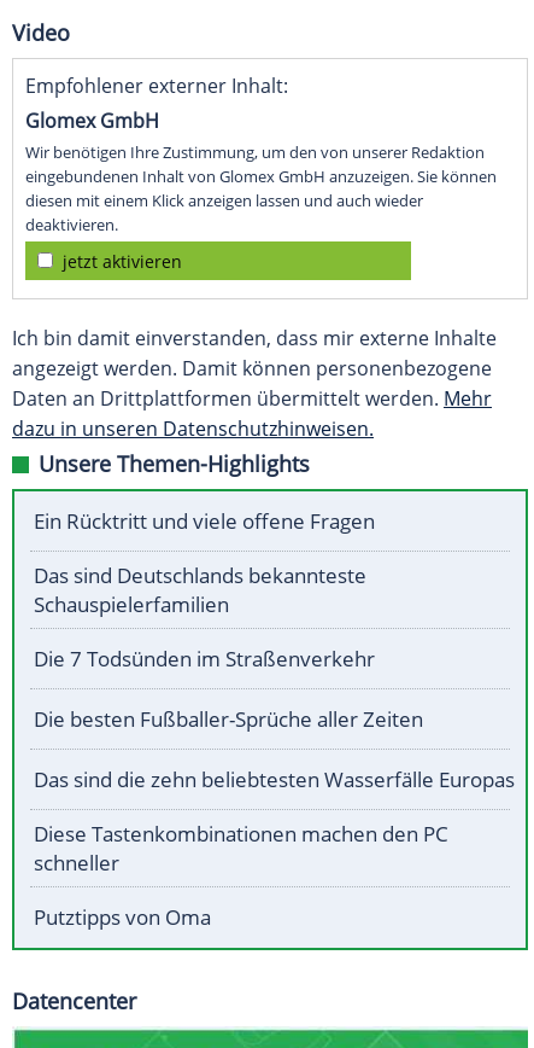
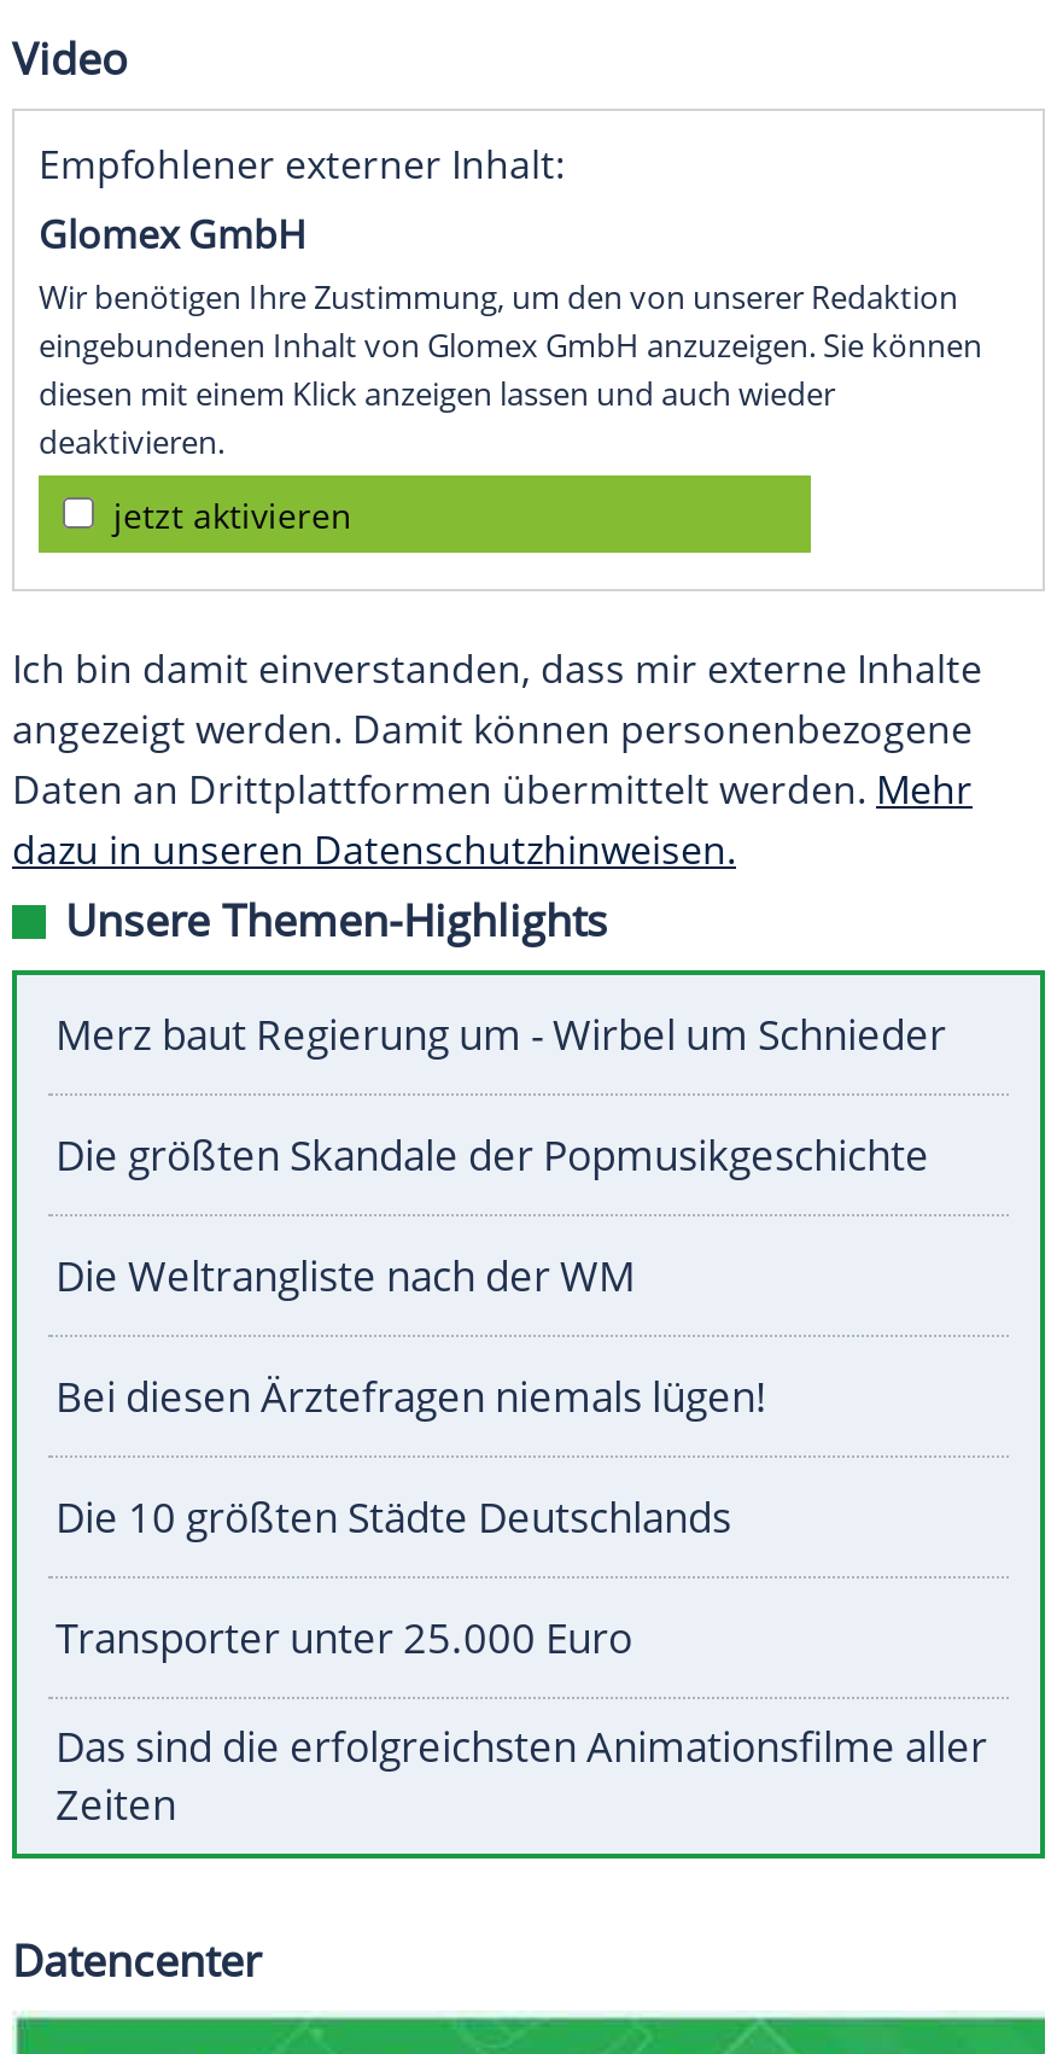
[34,507,375,535] Ein Rücktritt und viele offene Fragen -> [56,1007,946,1063] Merz baut Regierung um - Wirbel um Schnieder
[34,562,366,619] Das sind Deutschlands bekannteste | Schauspielerfamilien -> [56,1128,929,1183] Die größten Skandale der Popmusikgeschichte
[34,645,375,673] Die 7 Todsünden im Straßenverkehr -> [56,1249,635,1304] Die Weltrangliste nach der WM
[34,705,423,733] Die besten Fußballer-Sprüche aller Zeiten -> [56,1369,767,1425] Bei diesen Ärztefragen niemals lügen!
[34,766,515,794] Das sind die zehn beliebtesten Wasserfälle Europas -> [56,1490,731,1545] Die 10 größten Städte Deutschlands
[34,820,448,877] Diese Tastenkombinationen machen den PC | schneller -> [56,1611,632,1666] Transporter unter 25.000 Euro
[34,903,211,931] Putztipps von Oma -> [56,1719,987,1833] Das sind die erfolgreichsten Animationsfilme aller | Zeiten

